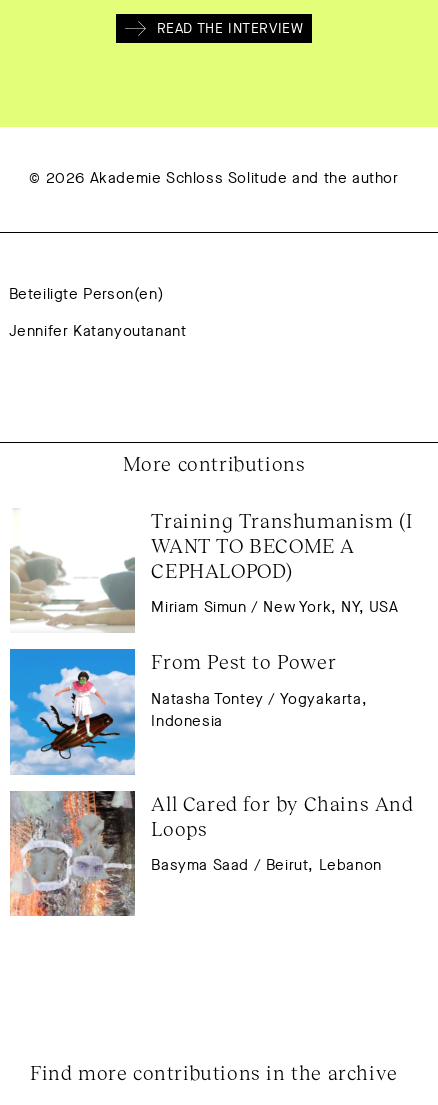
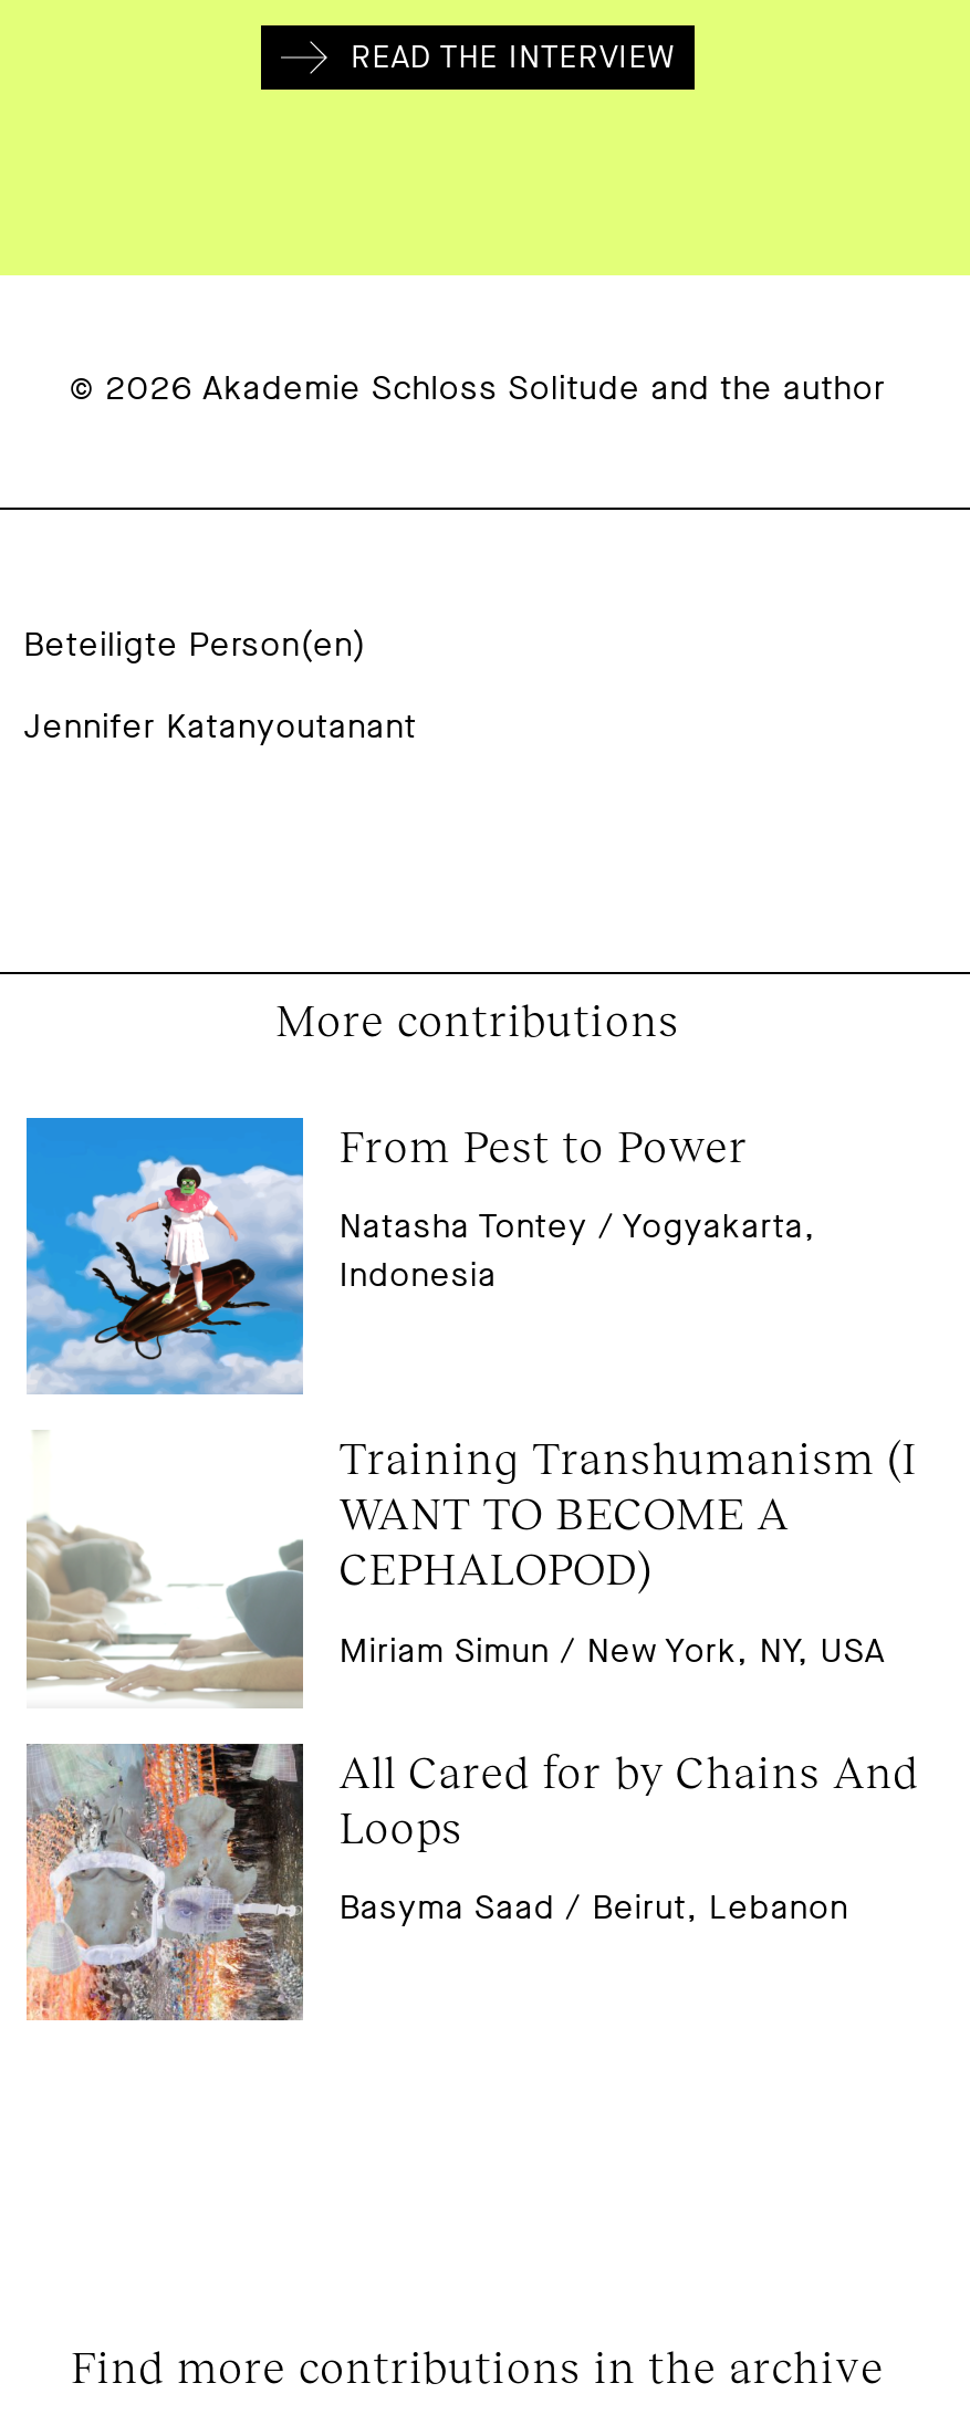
moved [9,508,412,633] -> [24,1431,916,1706]: [image] | Training Transhumanism (I | WANT TO BECOME A | CEPHALOPOD) | Miriam Simun / New York, NY, USA
moved [9,648,367,776] -> [24,1116,816,1397]: [image] | From Pest to Power | Natasha Tontey / Yogyakarta, | Indonesia

